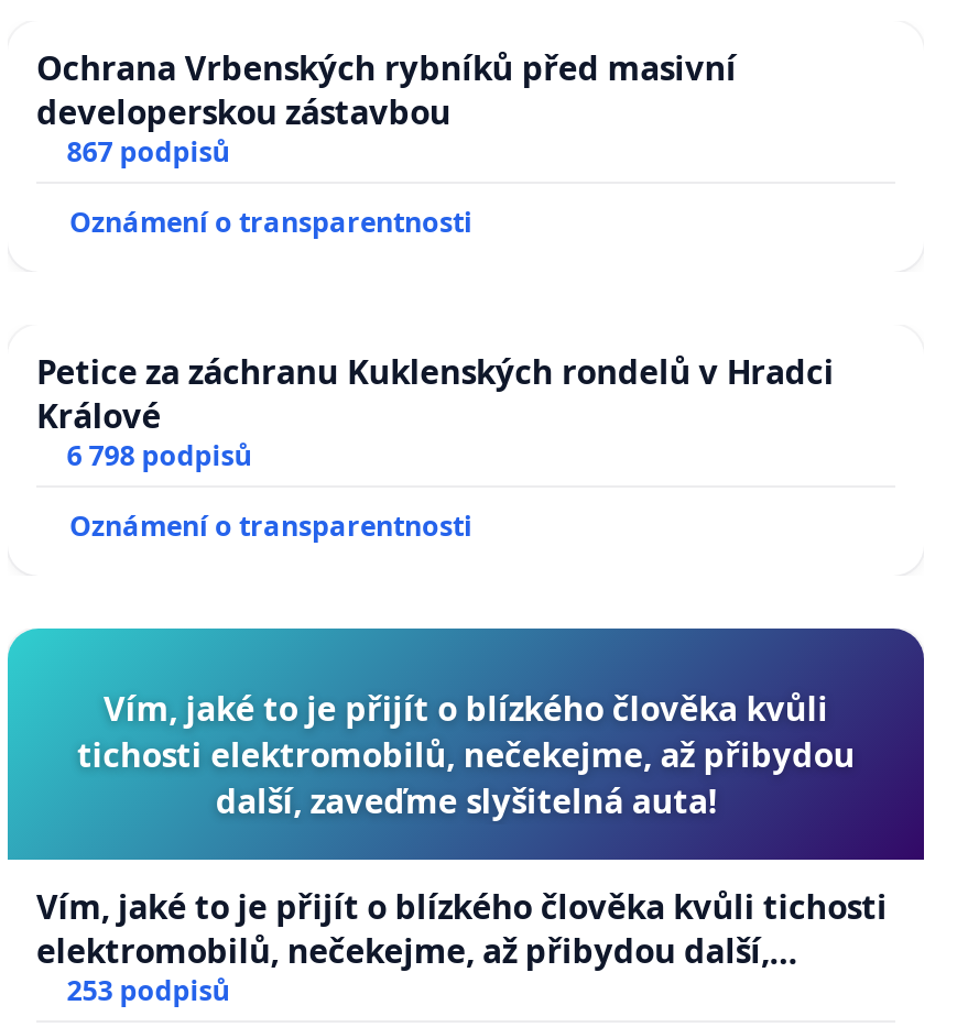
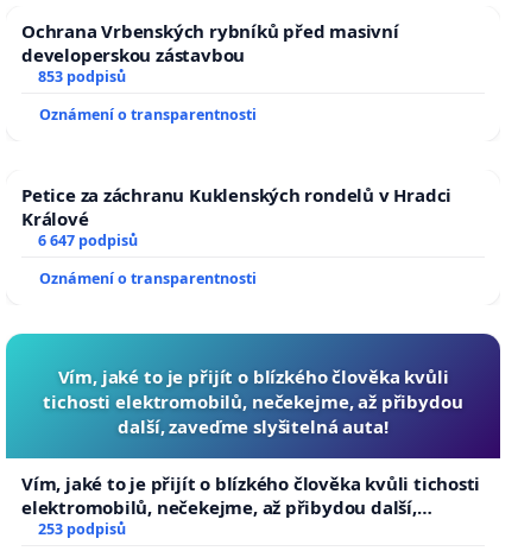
[67,134,230,171] 867 podpisů -> [38,67,126,87] 853 podpisů
[67,438,252,475] 6 798 podpisů -> [38,231,138,251] 6 647 podpisů

